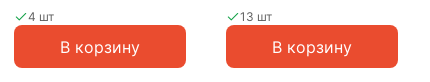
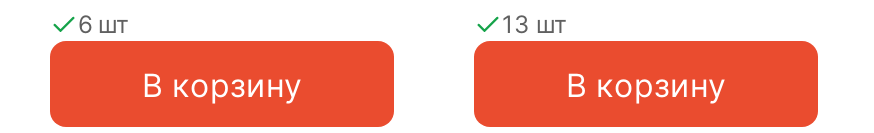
[28,9,54,24] 4 шт -> [78,9,128,39] 6 шт

